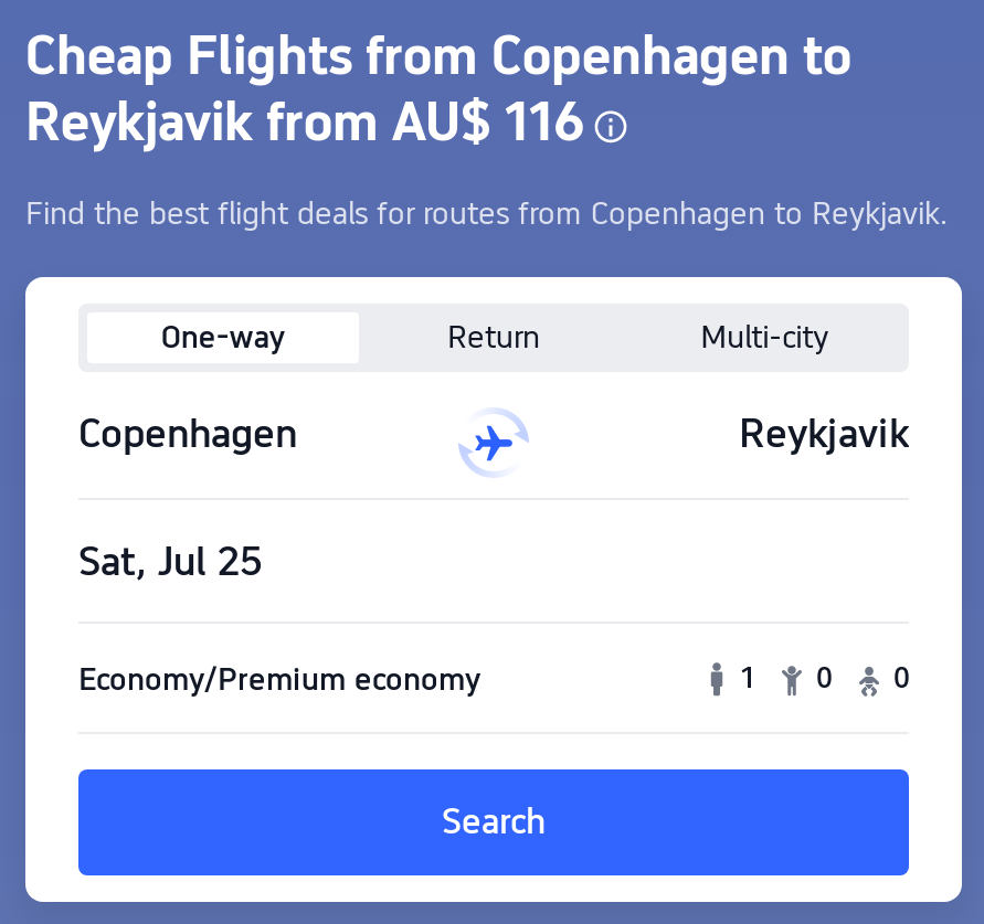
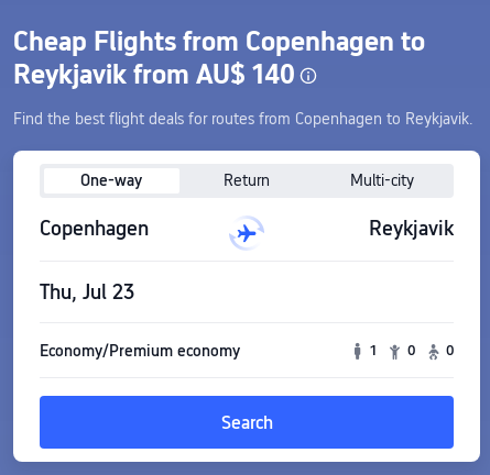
[25,89,584,153] Reykjavik from AU$ 116 -> [13,58,295,90] Reykjavik from AU$ 140
[78,538,262,584] Sat, Jul 25 -> [40,281,134,304] Thu, Jul 23

